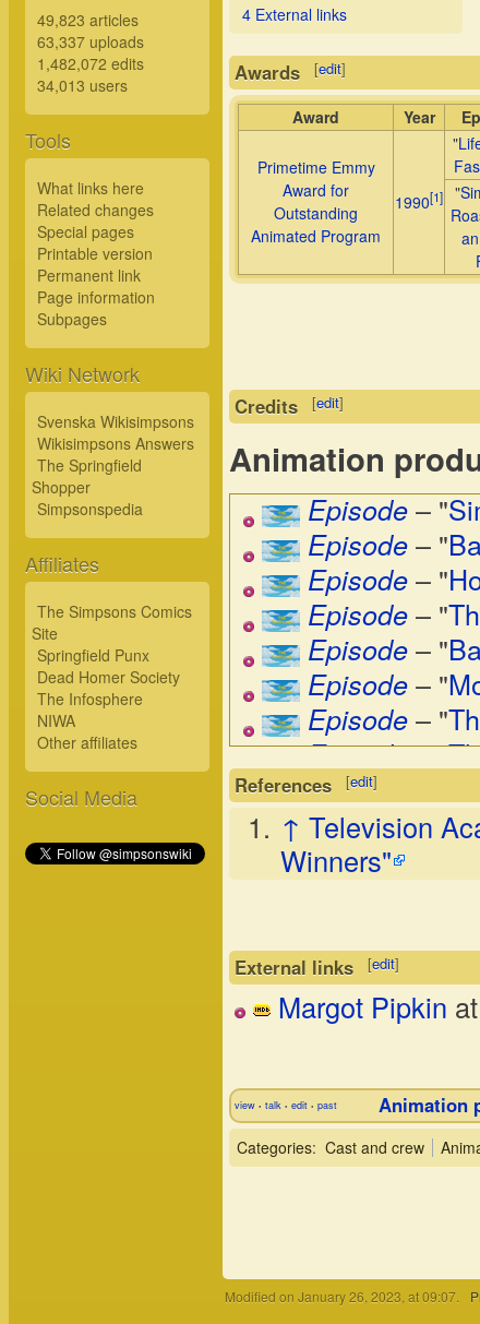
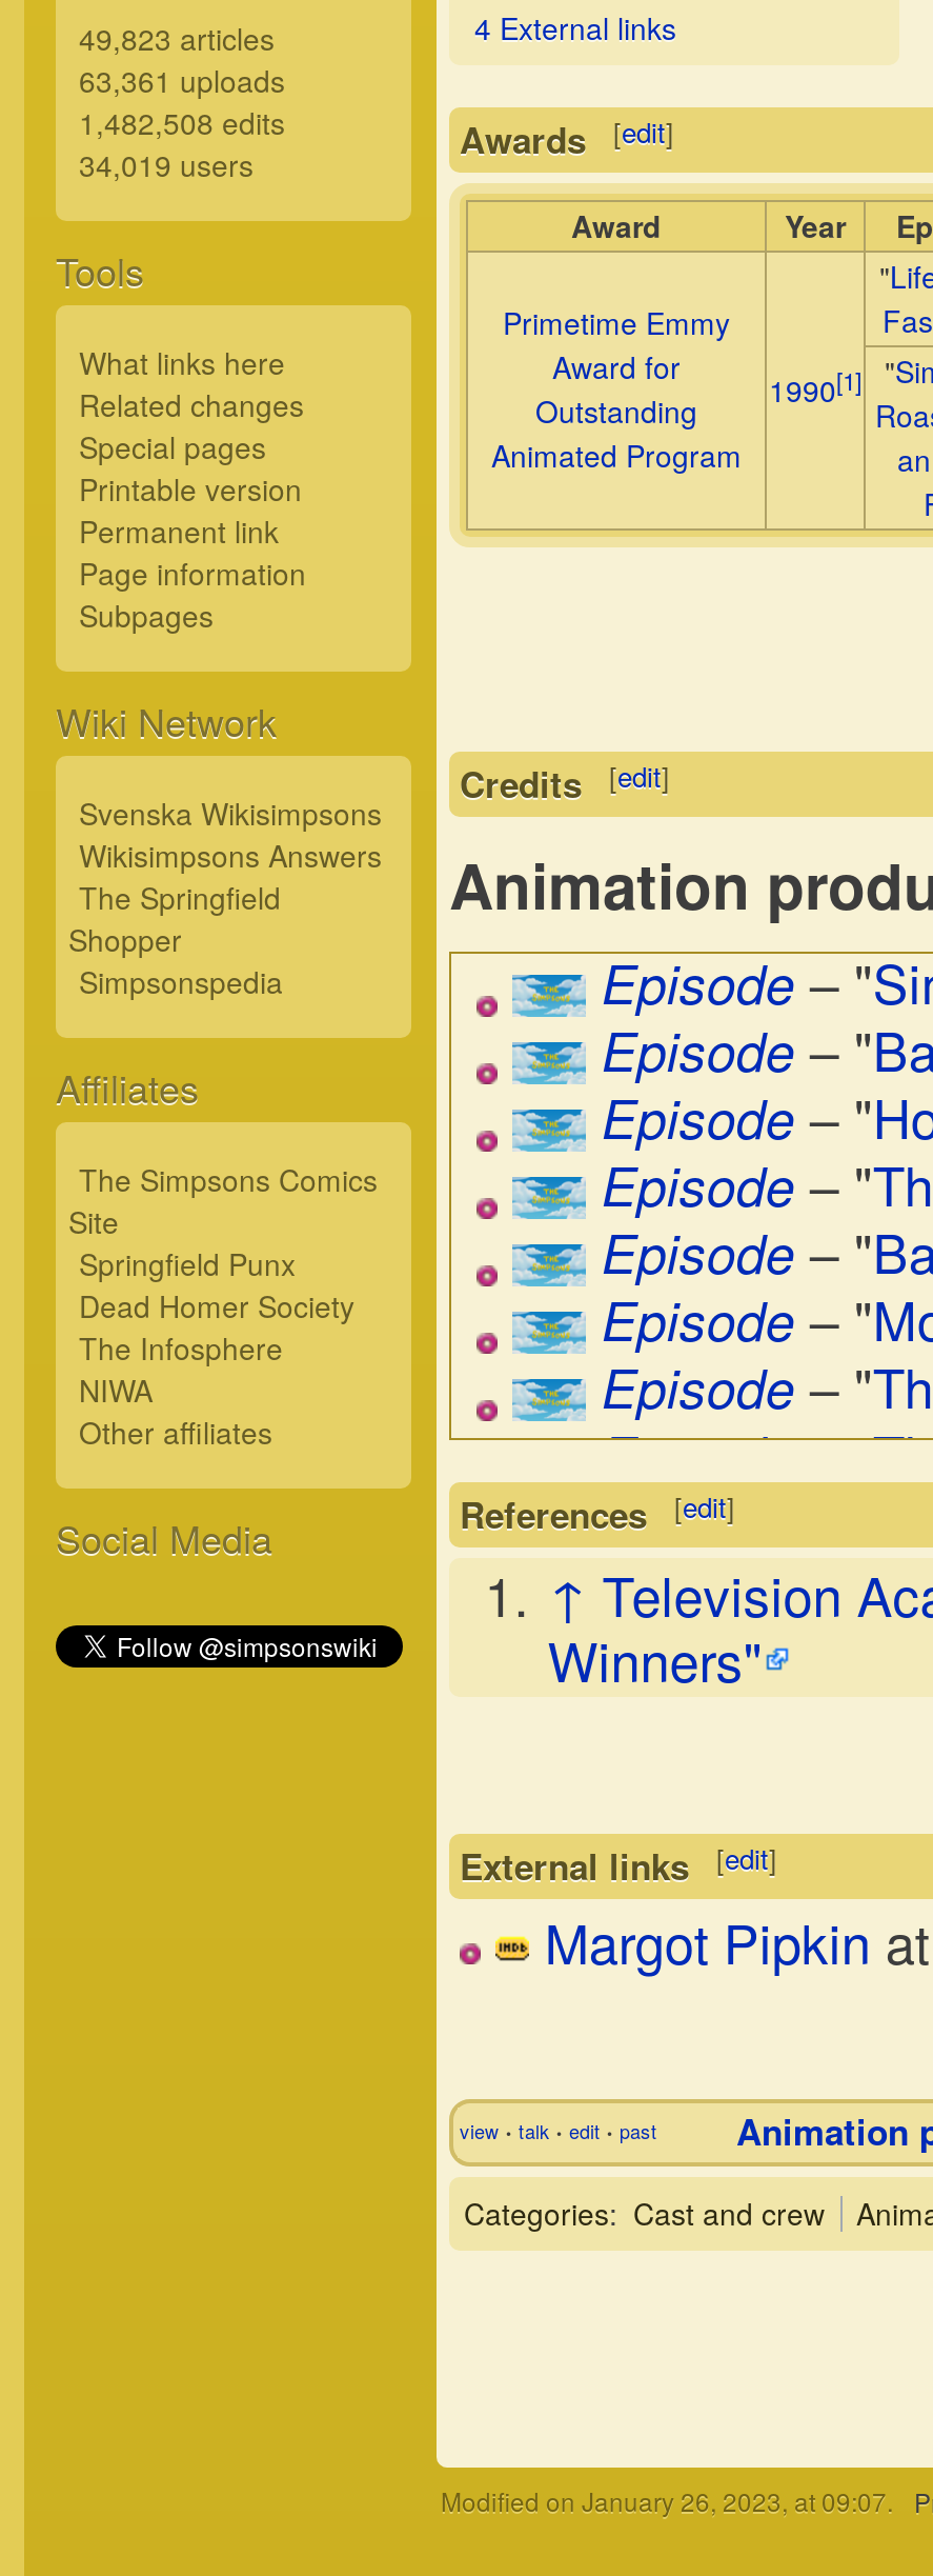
[37,31,144,52] 63,337 uploads -> [79,59,285,101] 63,361 uploads
[37,52,144,74] 1,482,072 edits -> [79,101,285,143] 1,482,508 edits
[37,74,128,96] 34,013 users -> [79,143,253,185] 34,019 users

